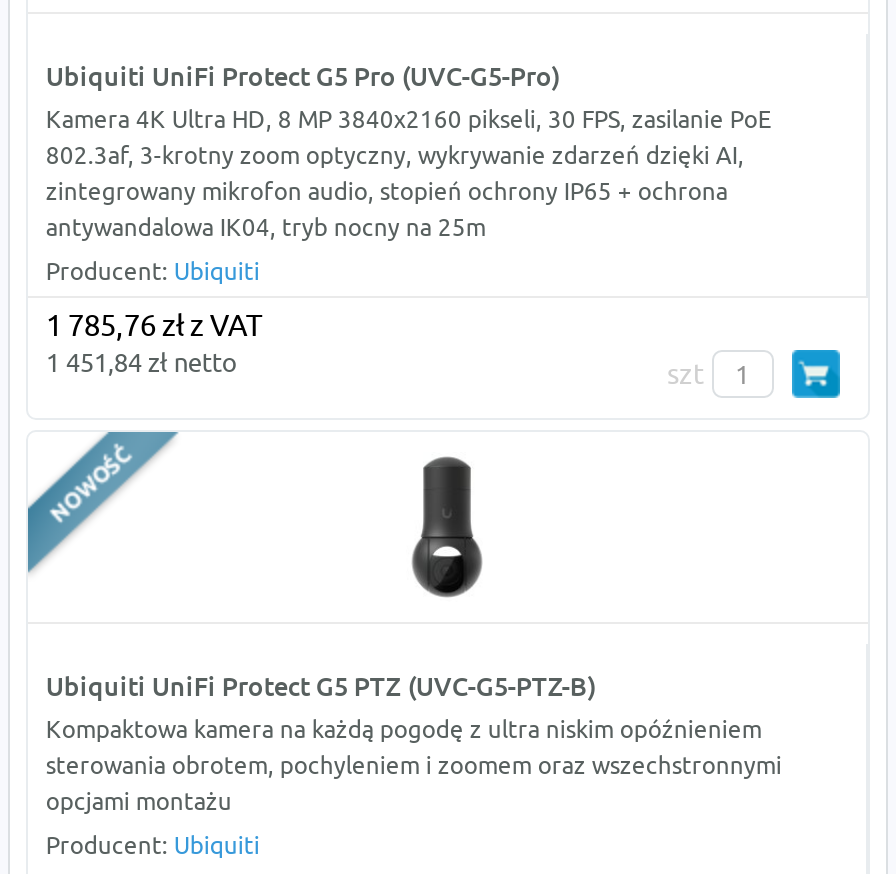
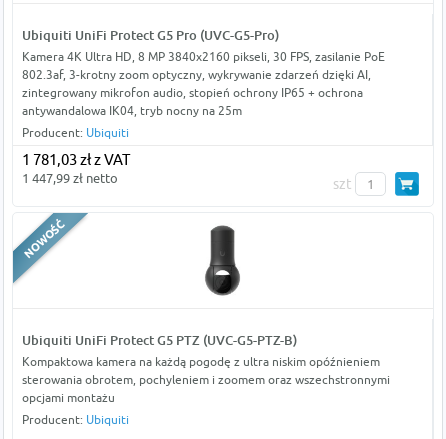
[46,308,262,342] 1 785,76 zł z VAT -> [22,151,130,168] 1 781,03 zł z VAT
[46,346,238,378] 1 451,84 zł netto -> [22,170,118,186] 1 447,99 zł netto

